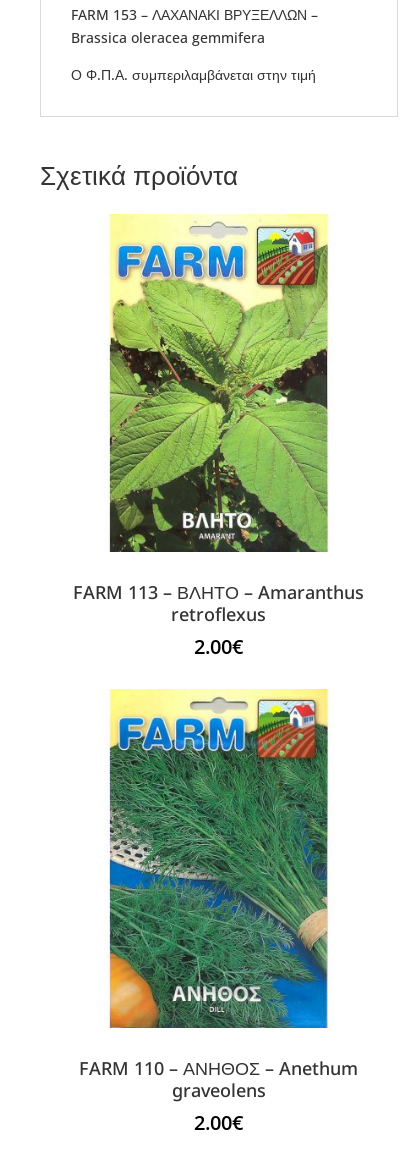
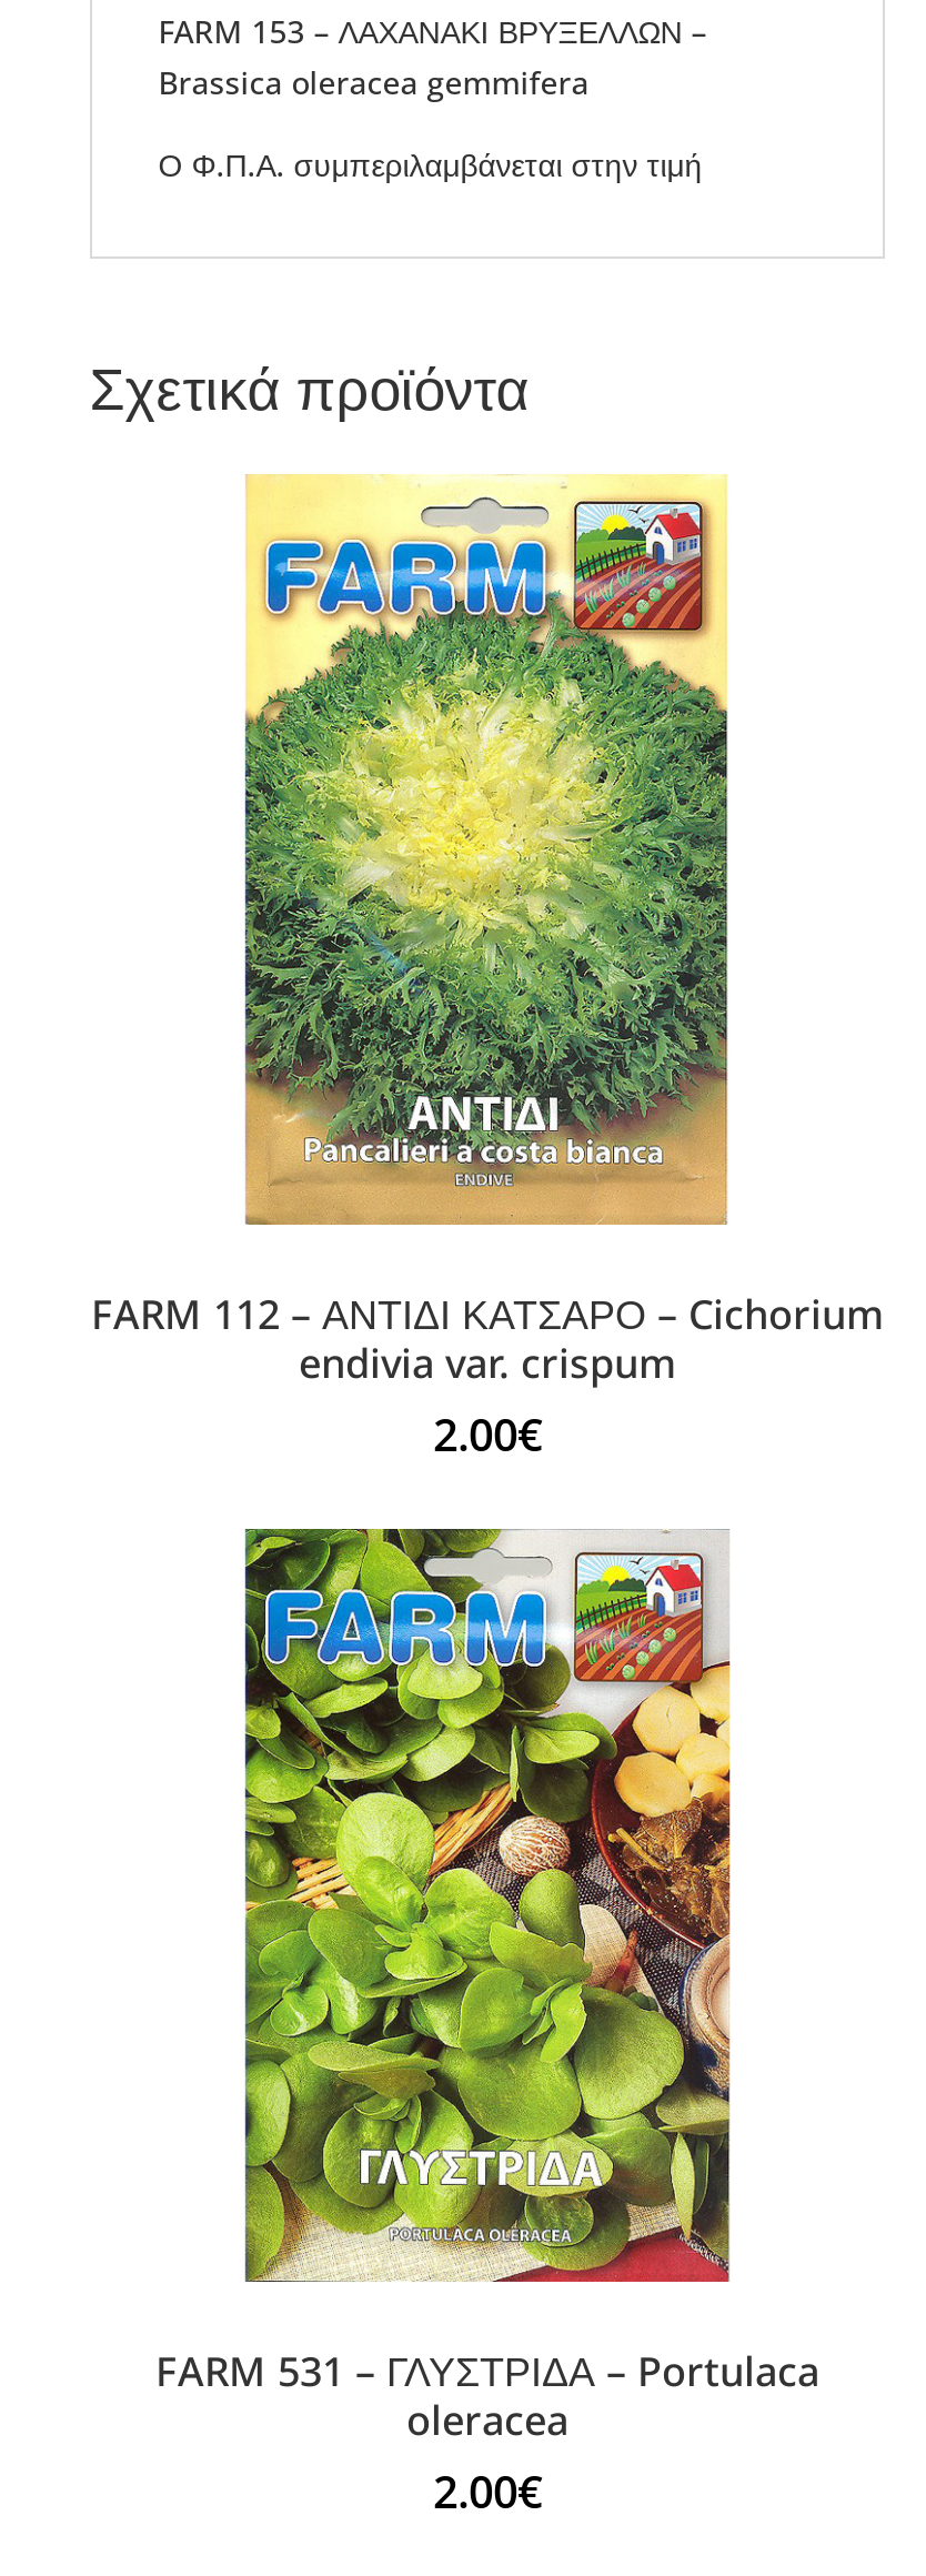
[73,221,364,626] [image] | FARM 113 – ΒΛΗΤΟ – Amaranthus | retroflexus -> [91,492,884,1390] [image] | FARM 112 – ΑΝΤΙΔΙ ΚΑΤΣΑΡΟ – Cichorium | endivia var. crispum
[79,689,358,1102] [image] | FARM 110 – ΑΝΗΘΟΣ – Anethum | graveolens -> [155,1527,819,2445] [image] | FARM 531 – ΓΛΥΣΤΡΙΔΑ – Portulaca | oleracea

